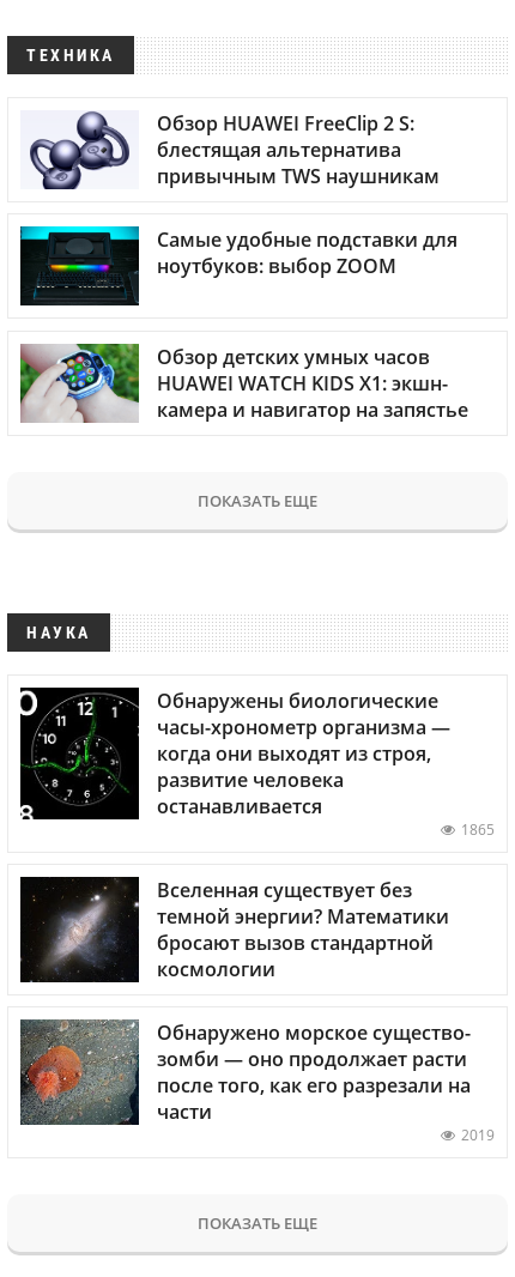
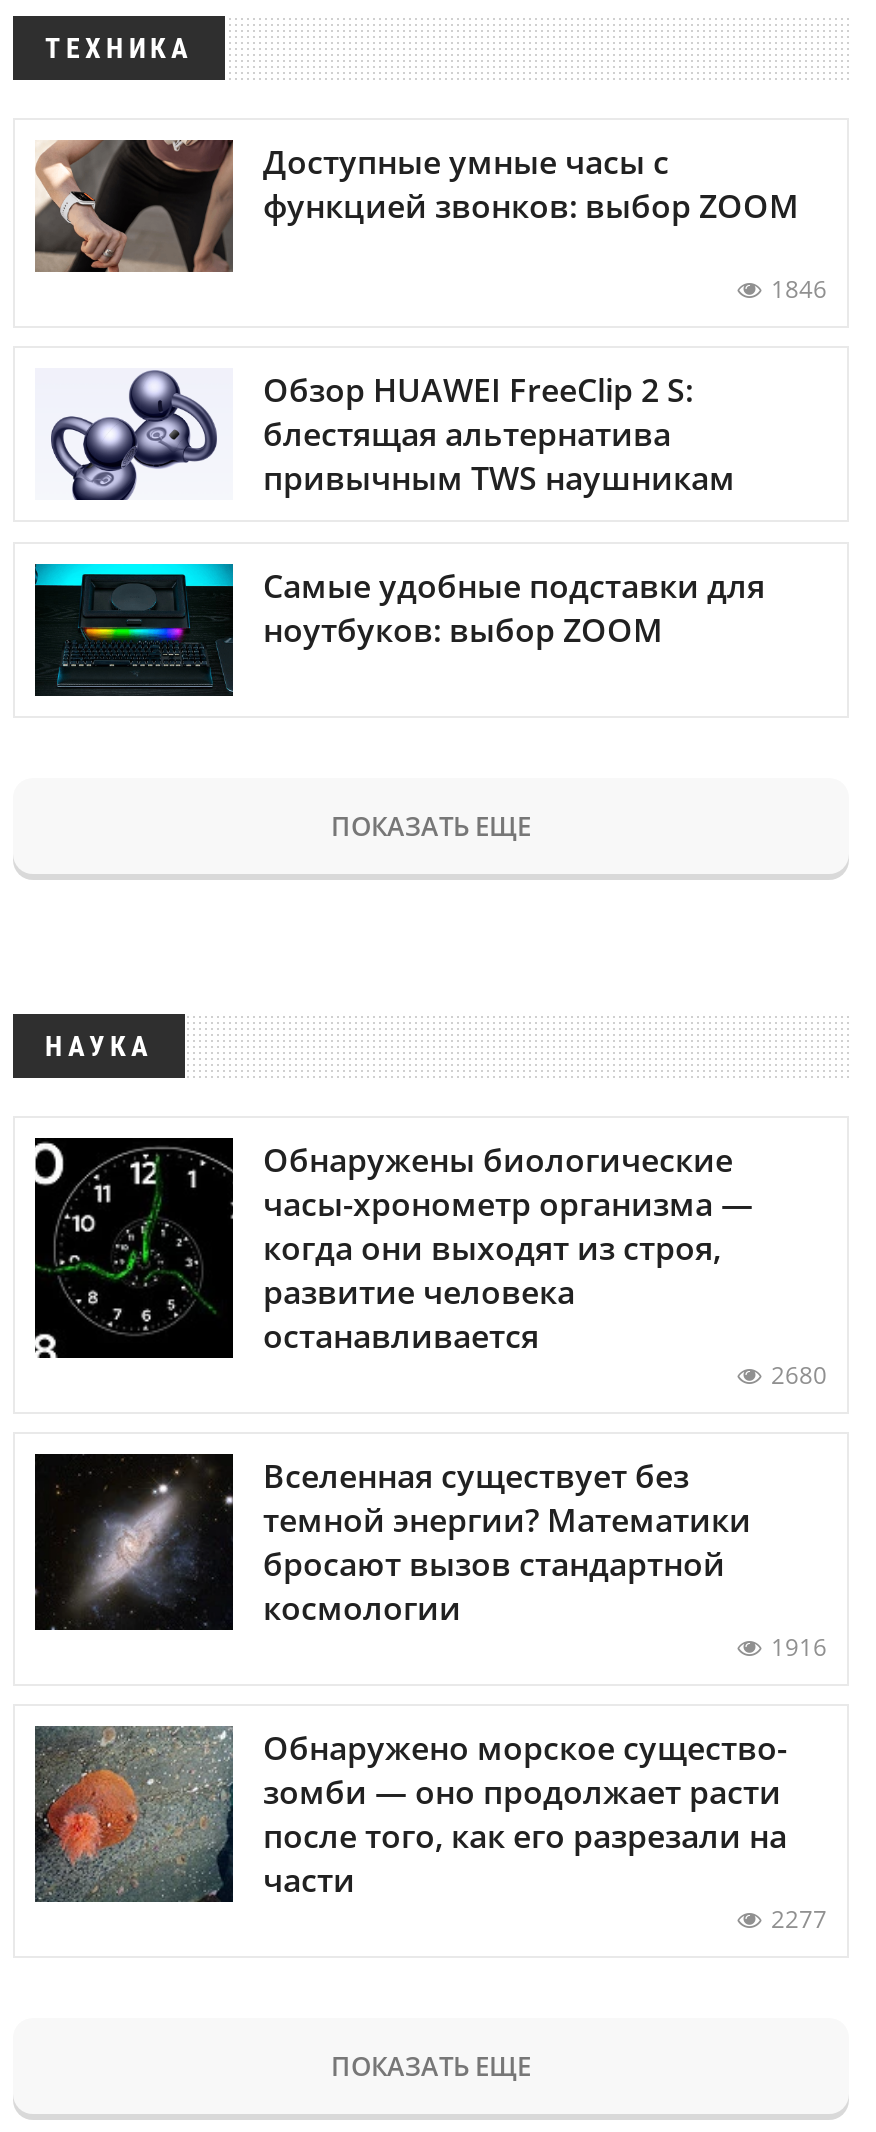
none -> [33,138,827,306] [image] | Доступные умные часы с | функцией звонков: выбор ZOOM | 1846
moved [28,110,458,279] -> [47,369,765,651]: [image] | Обзор HUAWEI FreeClip 2 S: | блестящая альтернатива | привычным TWS наушникам | Самые удобные подставки для | ноутбуков: выбор ZOOM
[19,343,468,424] [image] | Обзор детских умных часов | HUAWEI WATCH KIDS X1: экшн- | камера и навигатор на запястье -> none
[461,819,495,839] 1865 -> [771,1357,827,1391] 2680
none -> [771,1630,827,1664] 1916
[461,1125,495,1145] 2019 -> [771,1902,827,1936] 2277

